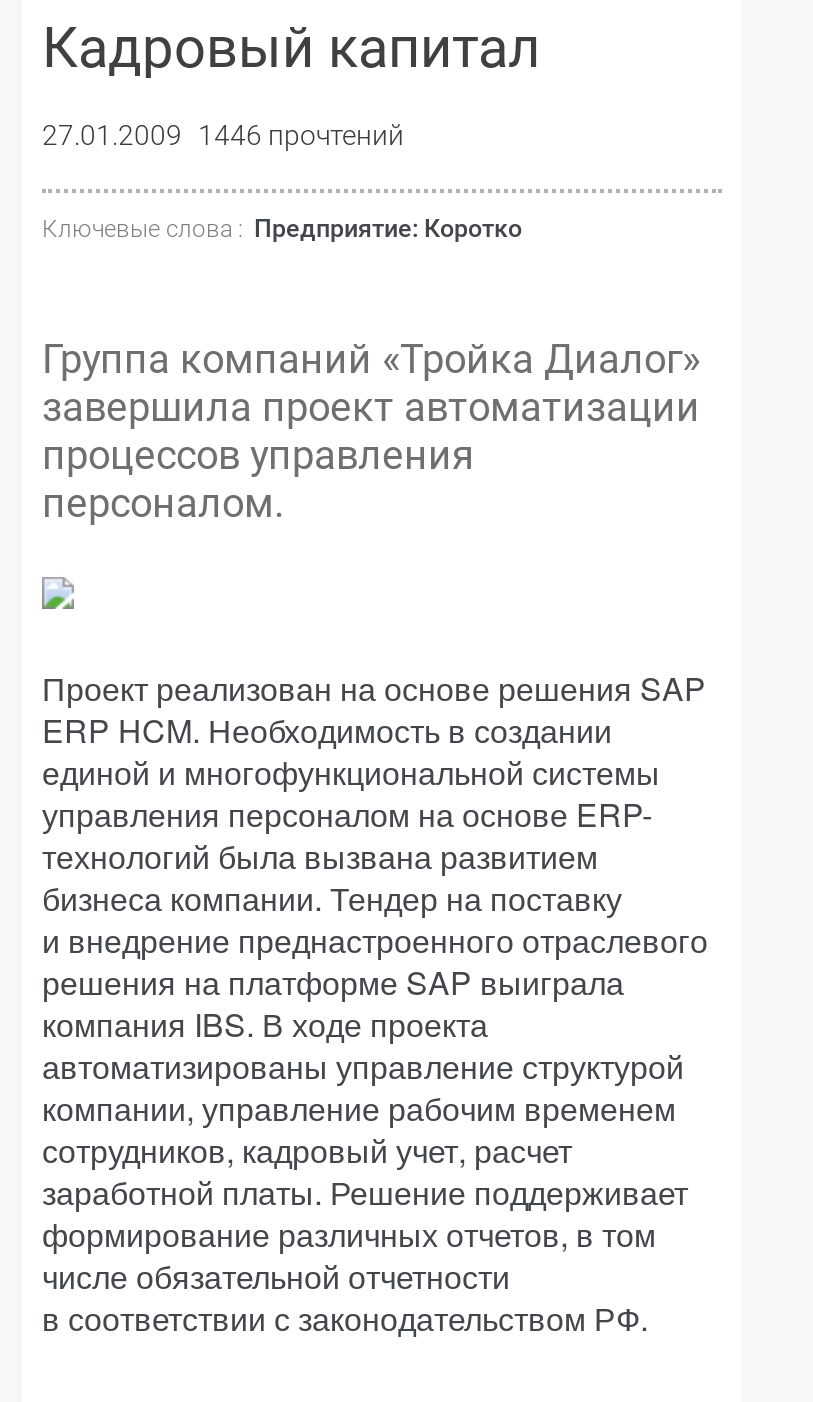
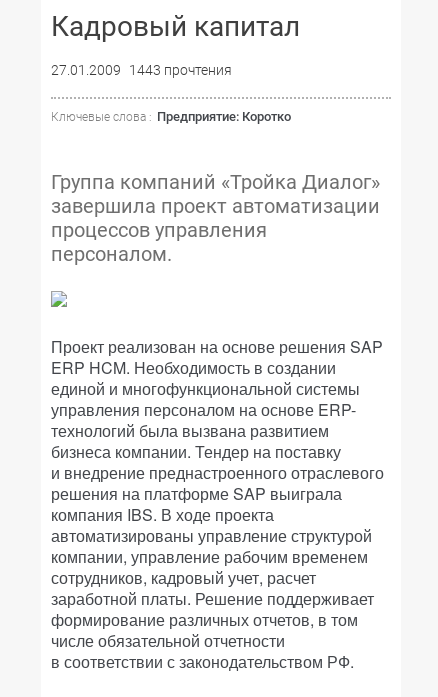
[42,119,404,151] 27.01.2009 1446 прочтений -> [51,62,232,78] 27.01.2009 1443 прочтения

